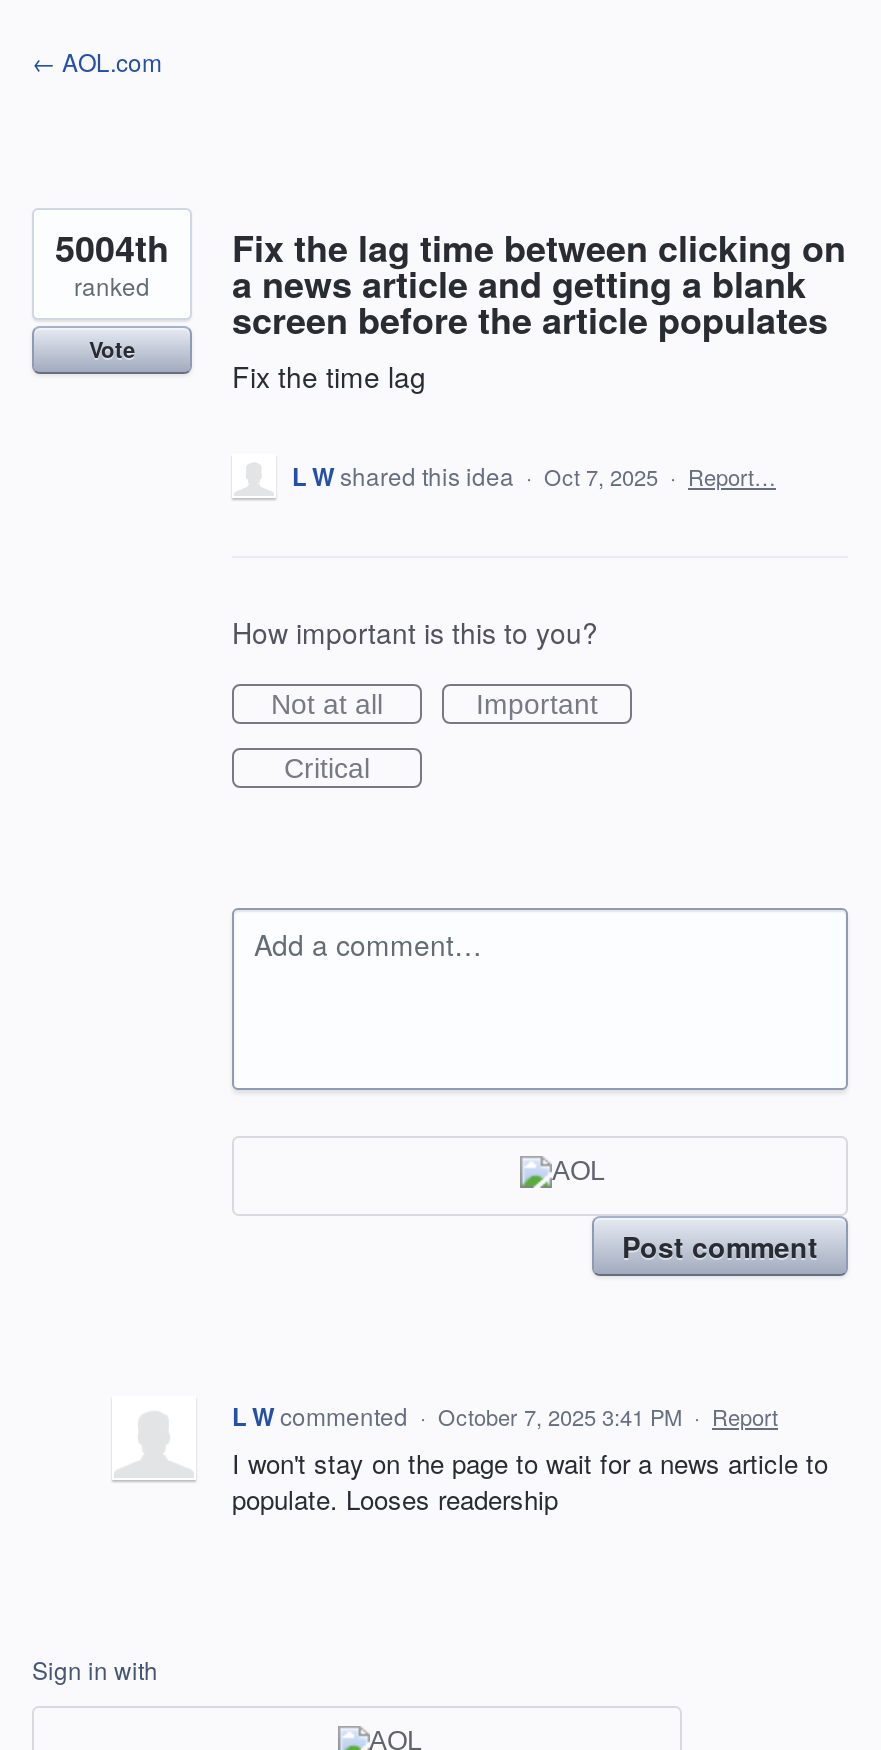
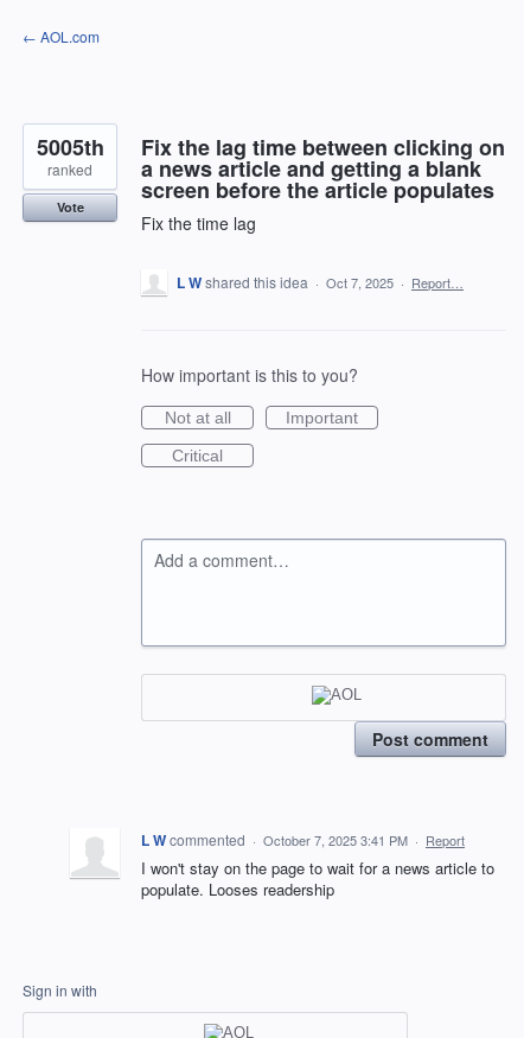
[55,222,846,274] 5004th Fix the lag time between clicking on -> [36,132,505,163] 5005th Fix the lag time between clicking on

